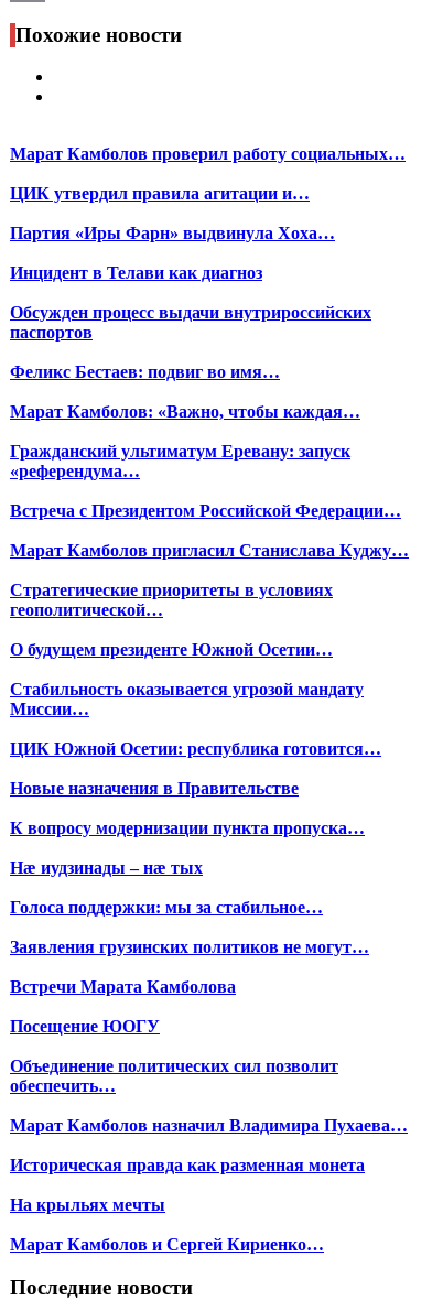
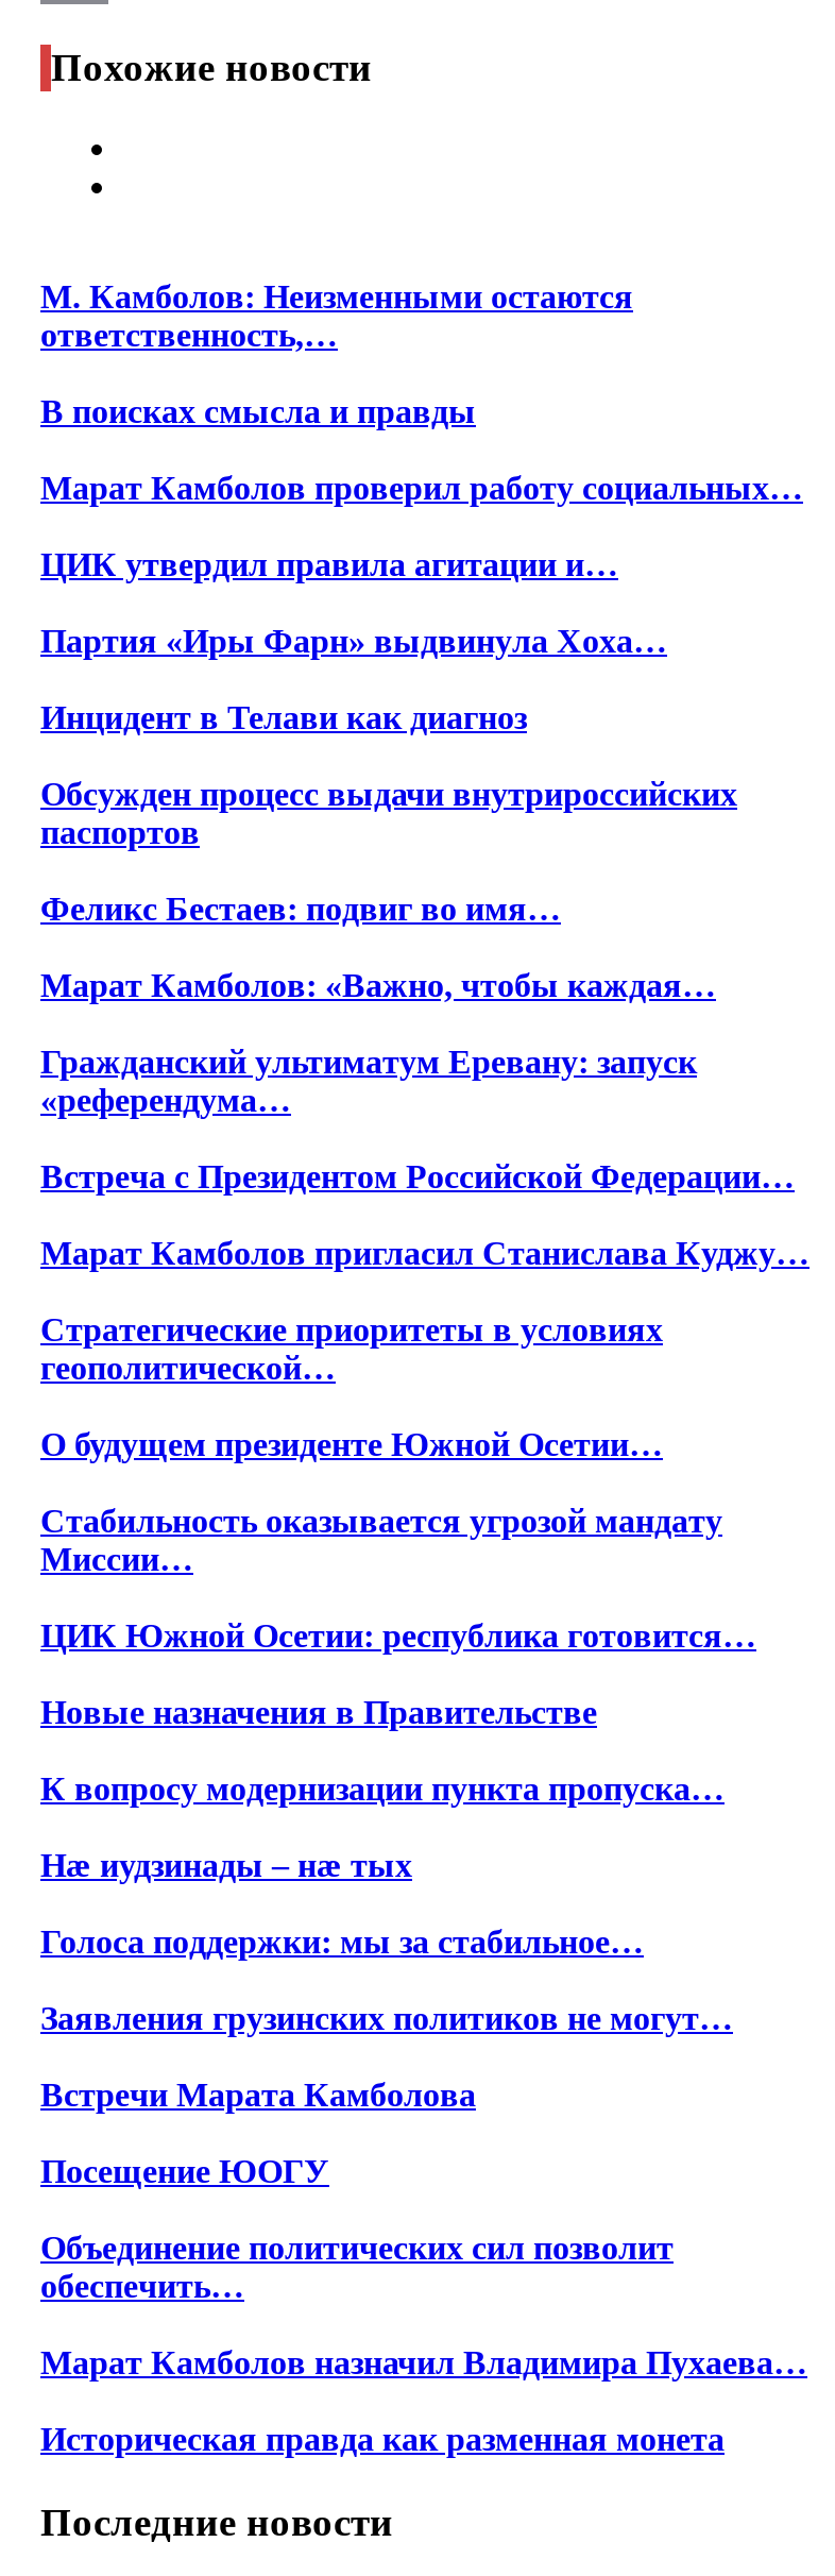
none -> [40,279,633,430] М. Камболов: Неизменными остаются | ответственность,… | В поисках смысла и правды
moved [10,145,409,1175] -> [40,470,810,2457]: Марат Камболов проверил работу социальных… | ЦИК утвердил правила агитации и… | Партия «Иры Фарн» выдвинула Хоха… | ... | Марат Камболов назначил Владимира Пухаева… | Историческая правда как разменная монета
[10,1196,324,1254] На крыльях мечты | Марат Камболов и Сергей Кириенко… -> none

